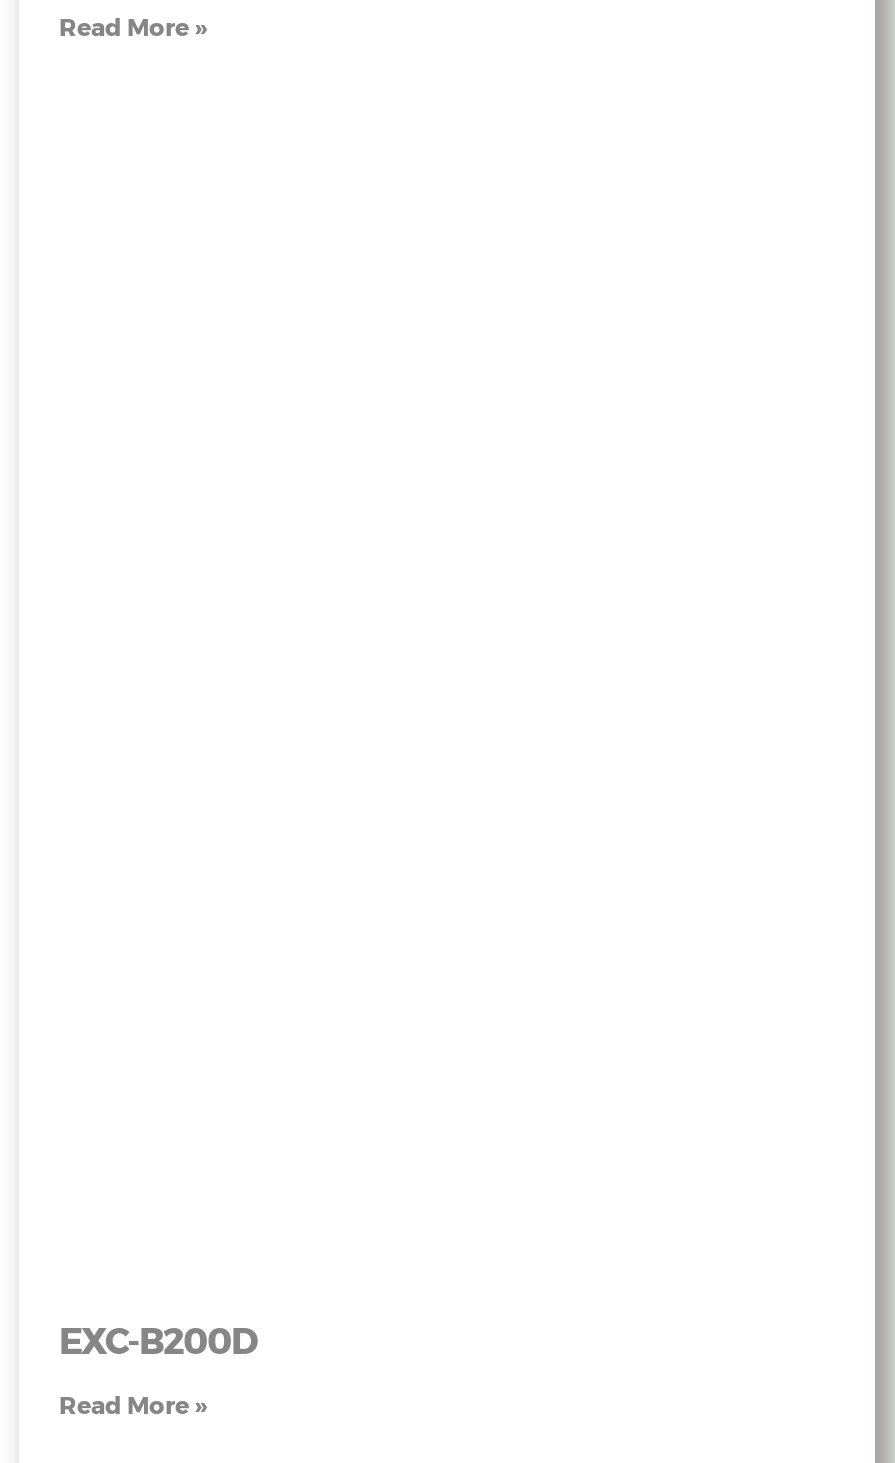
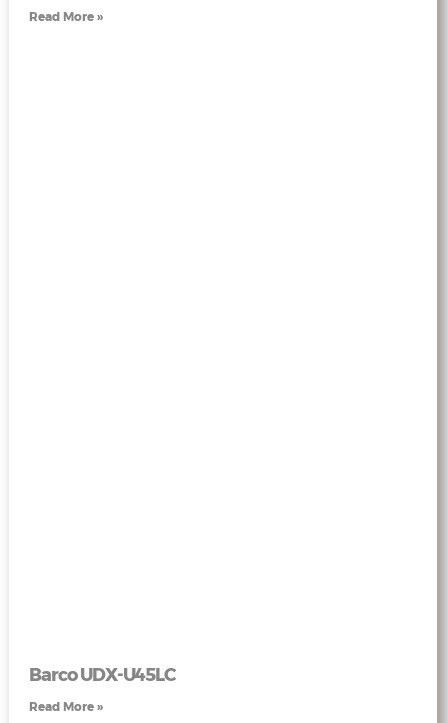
[59,1321,257,1365] EXC-B200D -> [29,664,175,686] Barco UDX-U45LC

